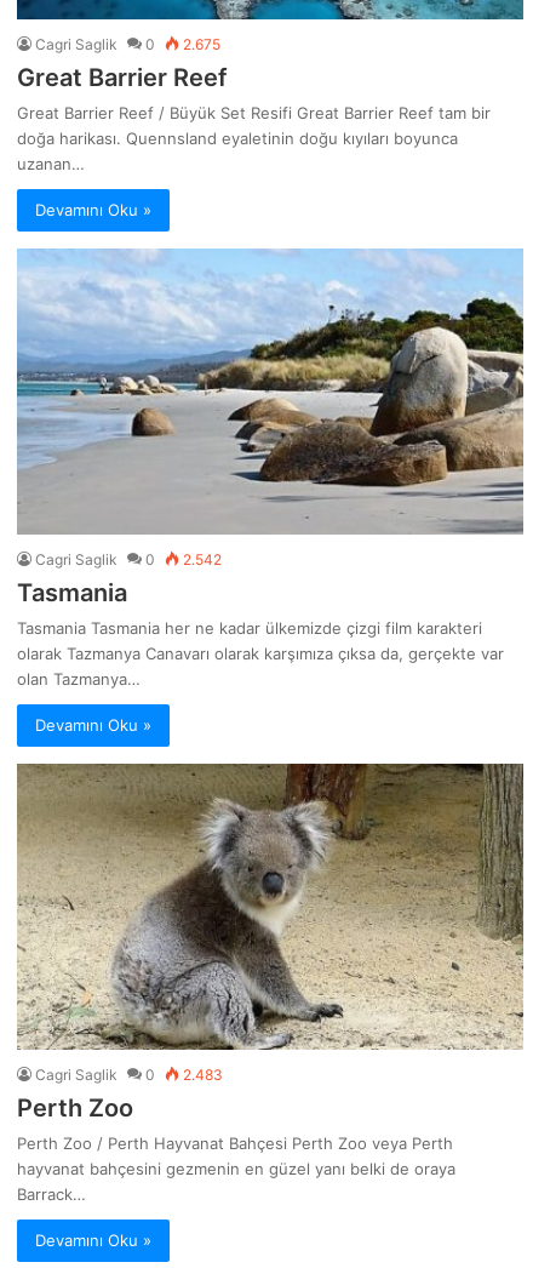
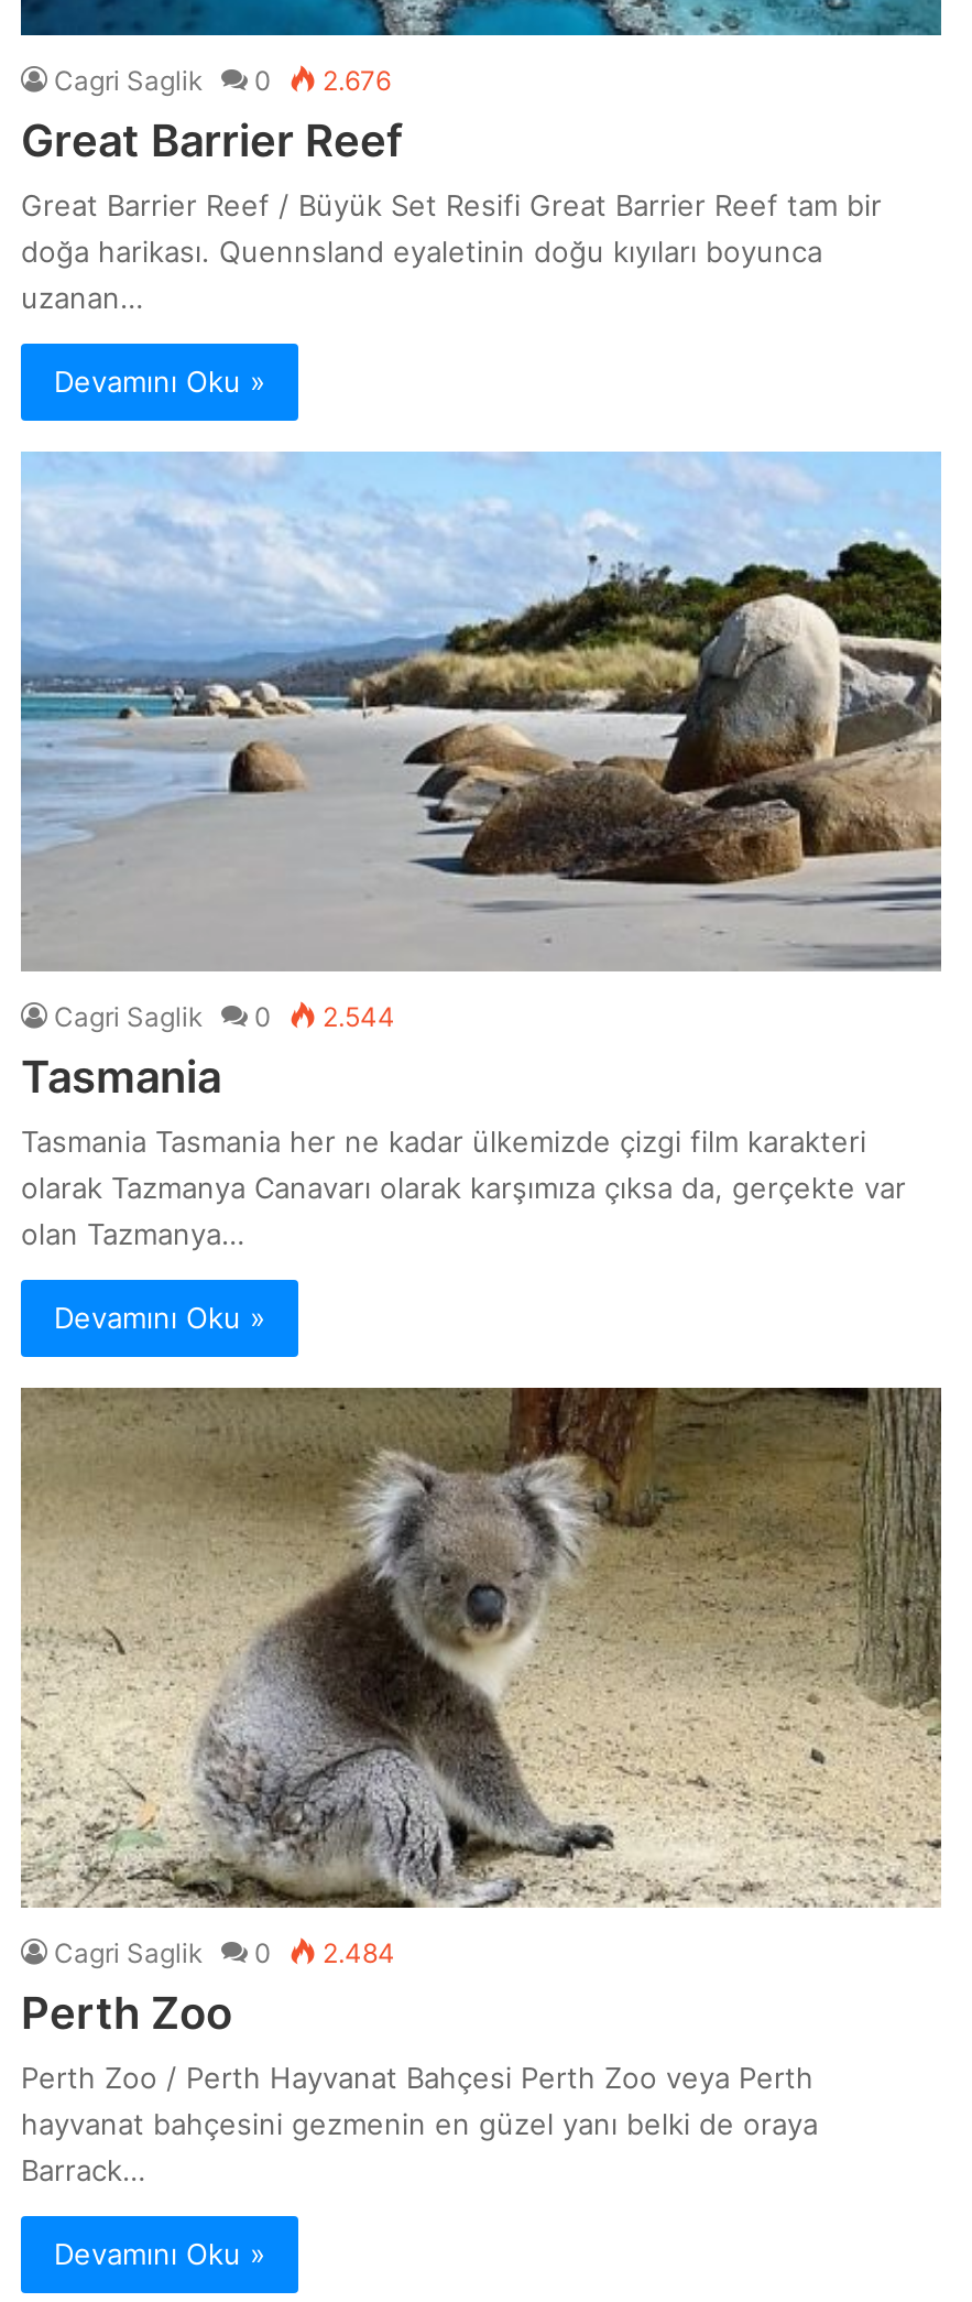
[35,35,220,54] Cagri Saglik 0 2.675 -> [54,64,391,97] Cagri Saglik 0 2.676
[35,550,222,569] Cagri Saglik 0 2.542 -> [54,1000,395,1033] Cagri Saglik 0 2.544
[35,1065,223,1083] Cagri Saglik 0 2.483 -> [54,1936,395,1969] Cagri Saglik 0 2.484

